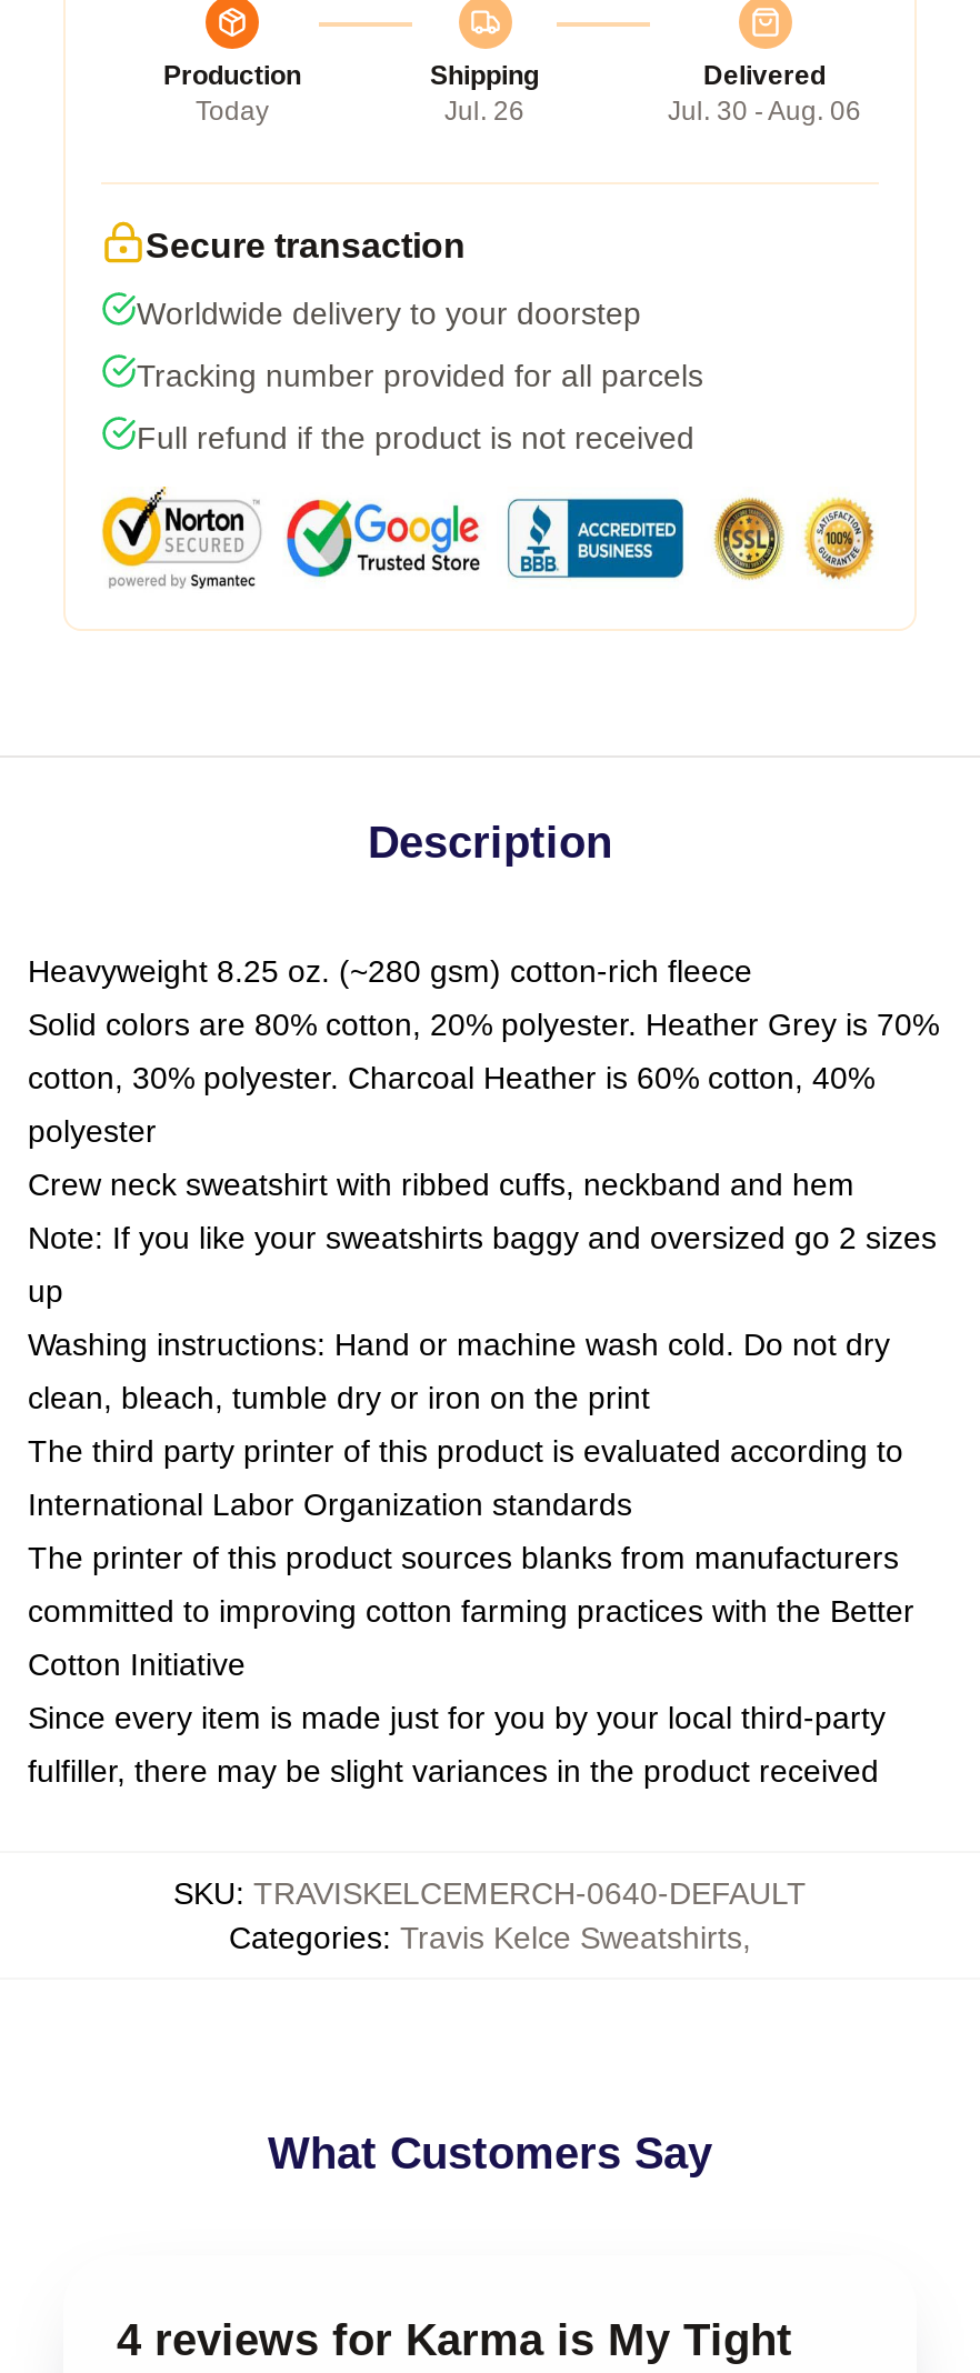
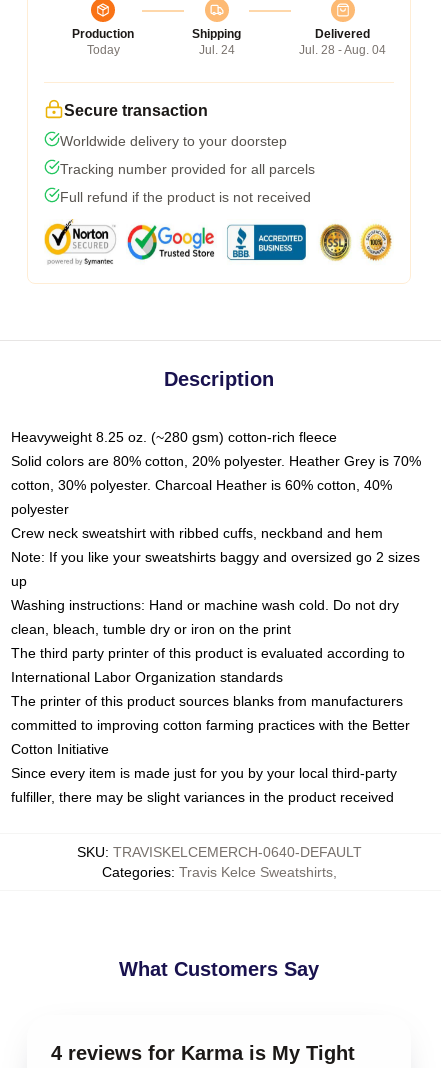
[444,95,524,126] Jul. 26 -> [198,43,234,57] Jul. 24
[668,95,861,126] Jul. 30 - Aug. 06 -> [299,43,386,57] Jul. 28 - Aug. 04

